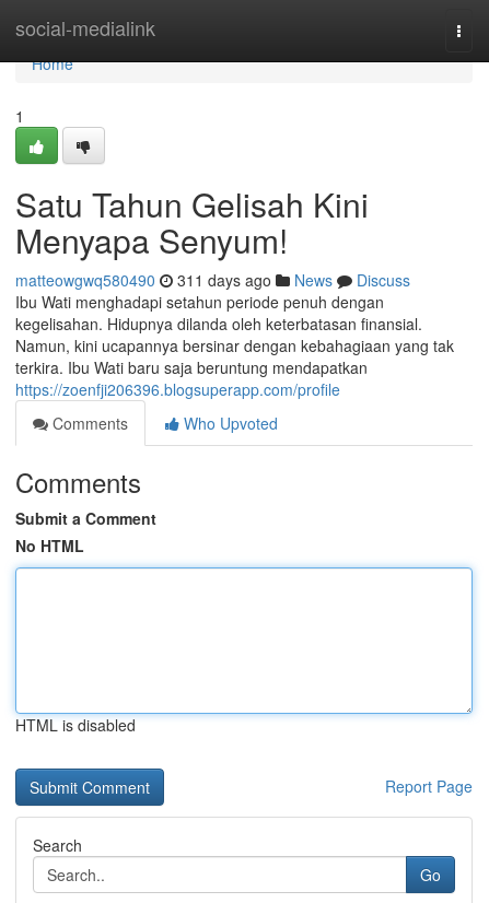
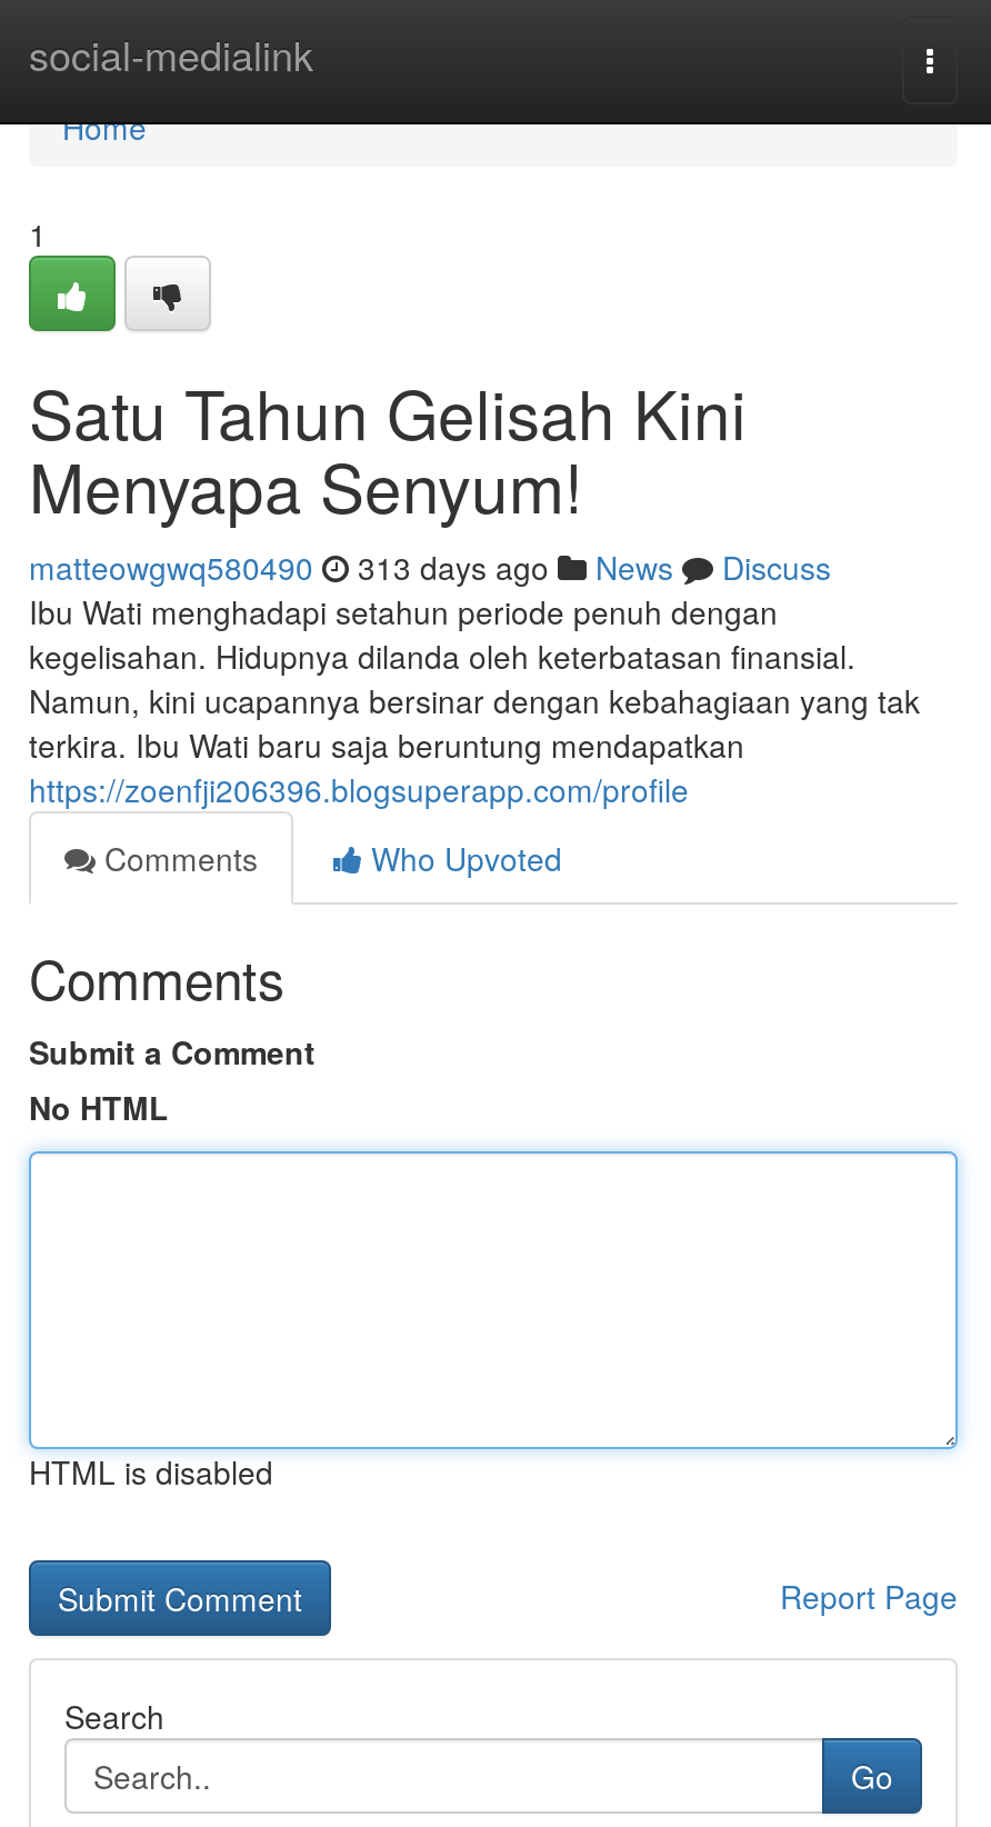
[15,269,410,291] matteowgwq580490 311 days ago News Discuss -> [29,545,831,589] matteowgwq580490 313 days ago News Discuss

